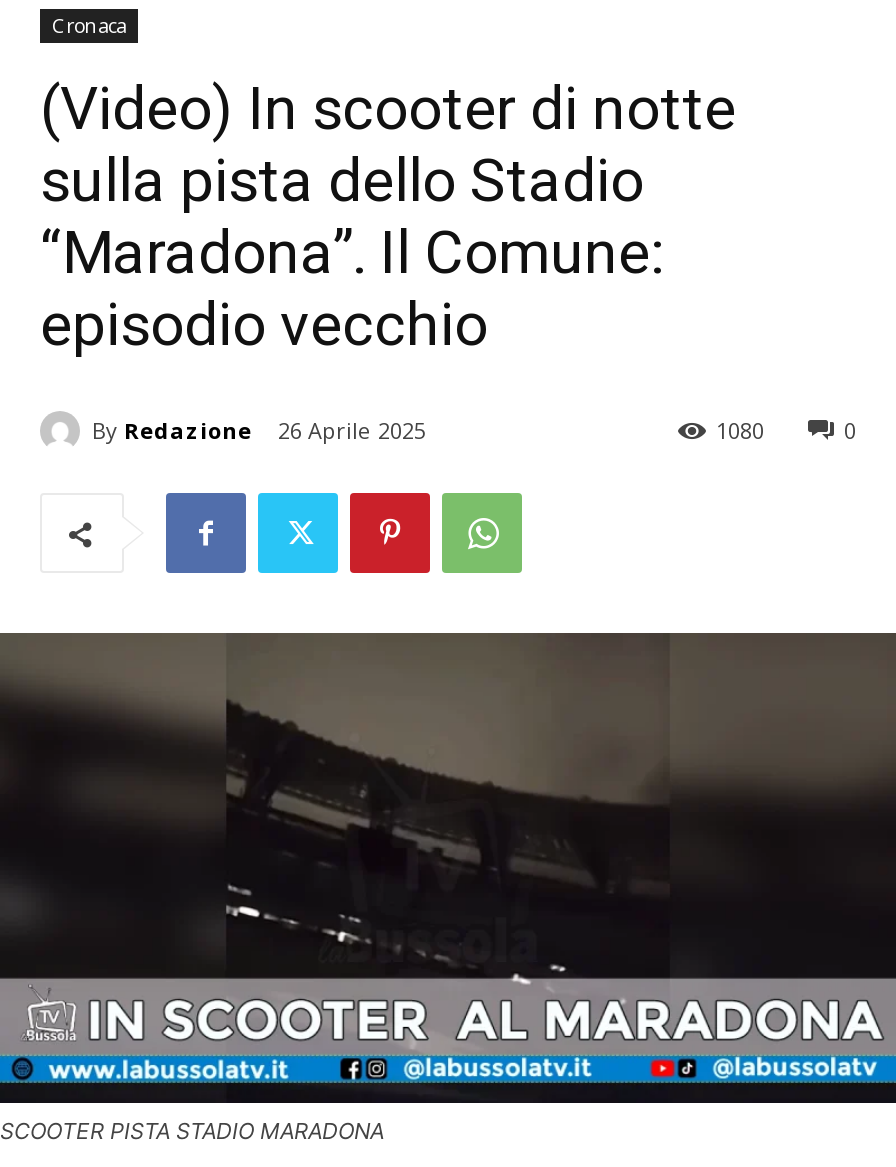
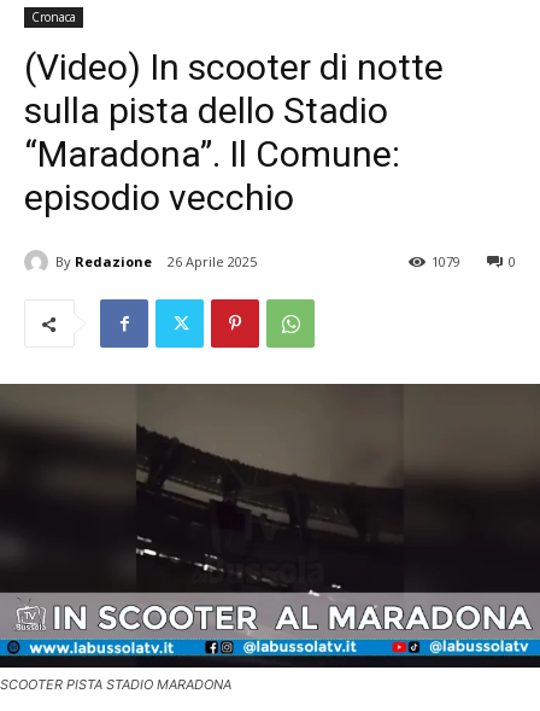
[716,415,764,445] 1080 -> [432,252,460,271] 1079

